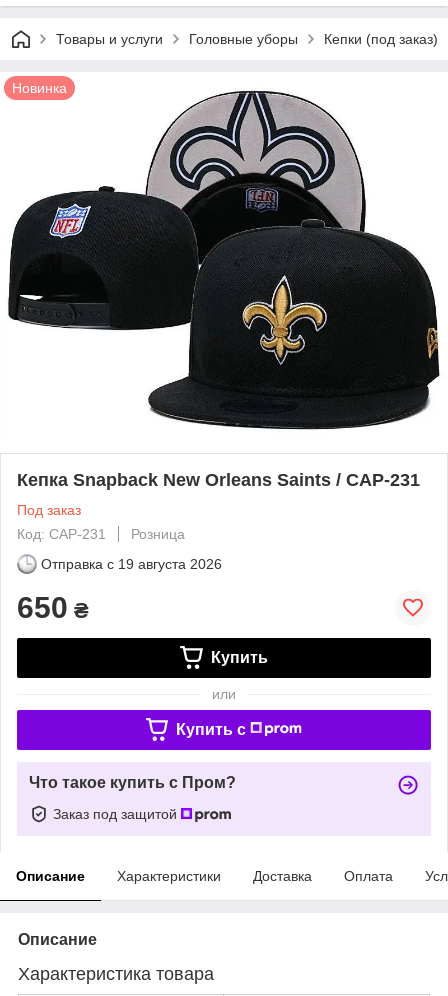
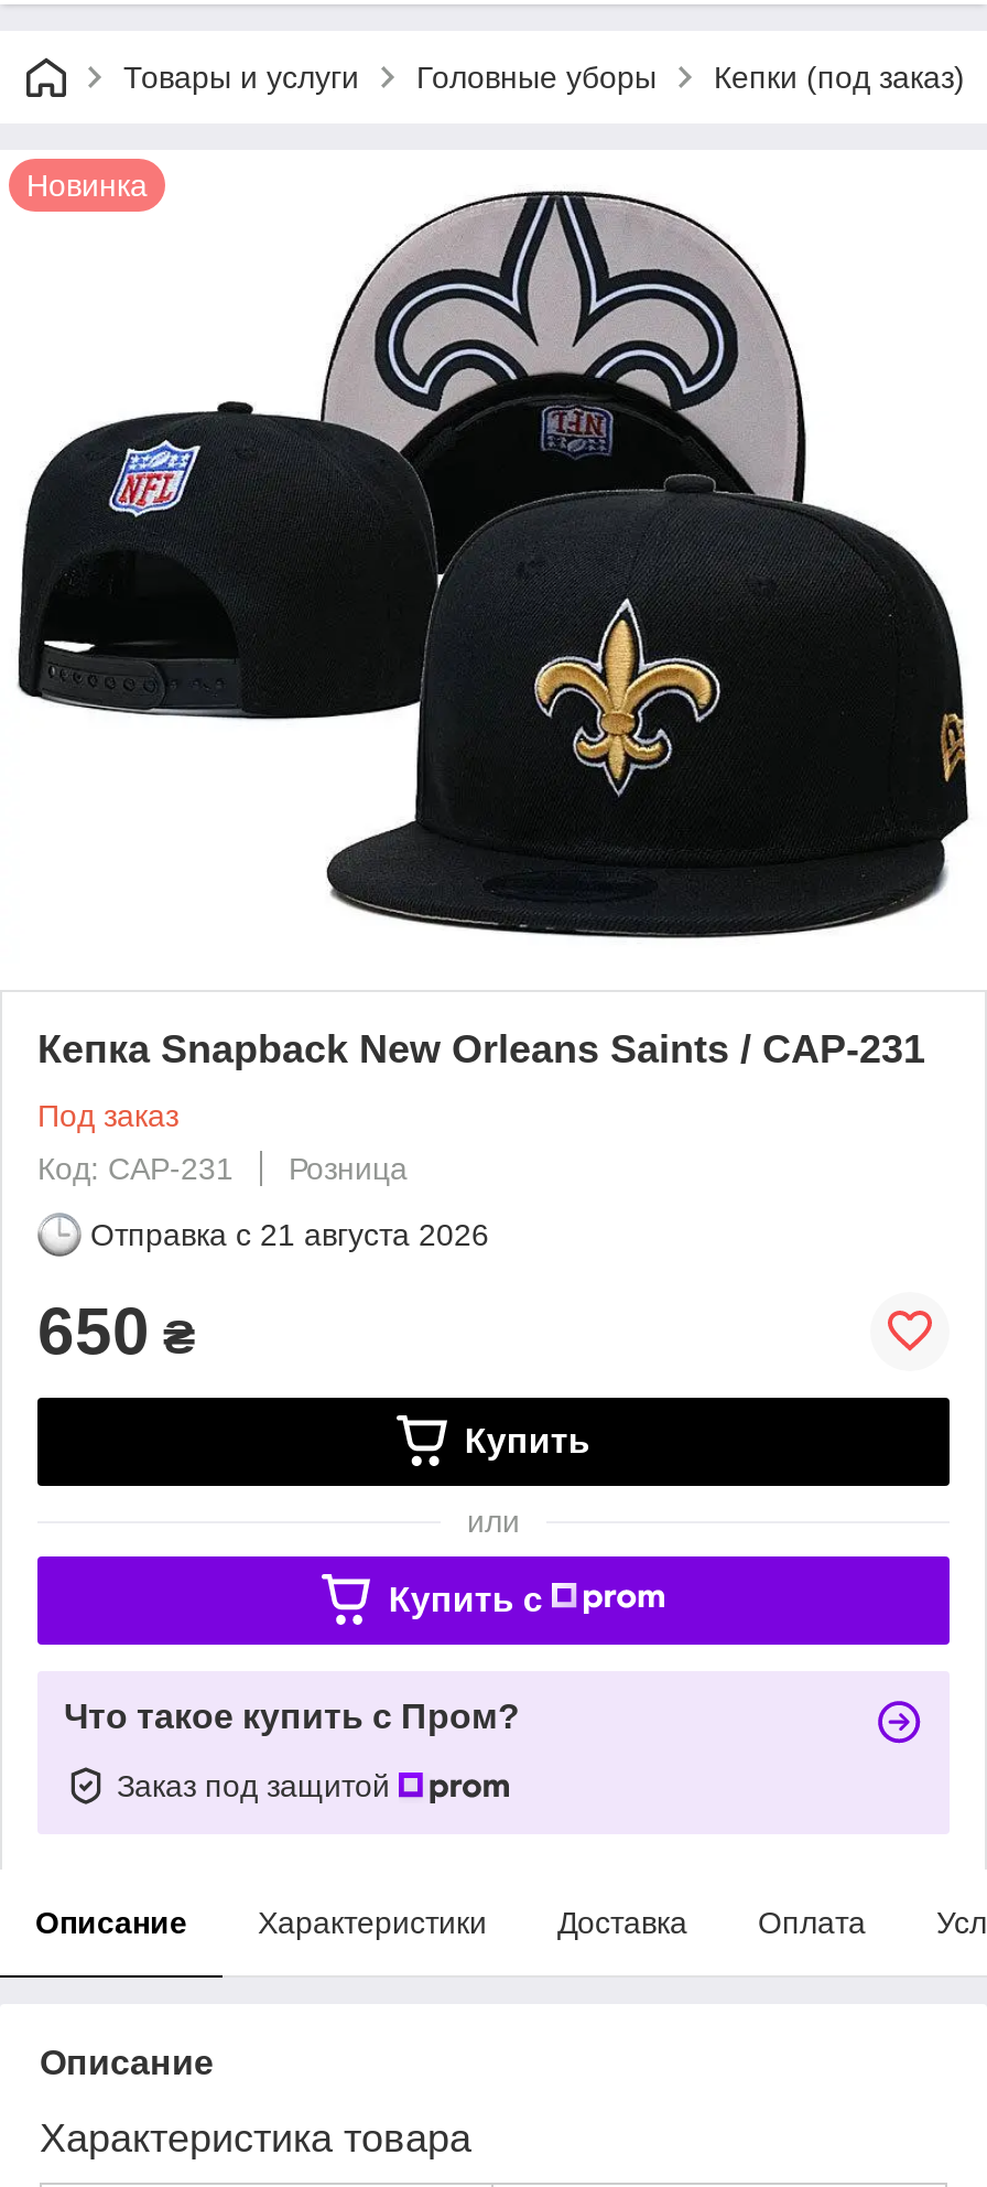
[41,556,222,572] Отправка с 19 августа 2026 -> [90,1217,489,1252] Отправка с 21 августа 2026

